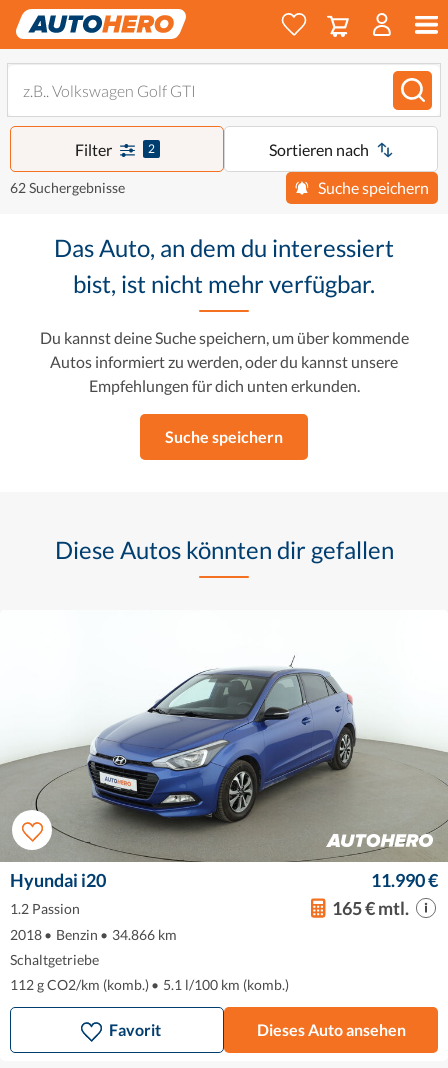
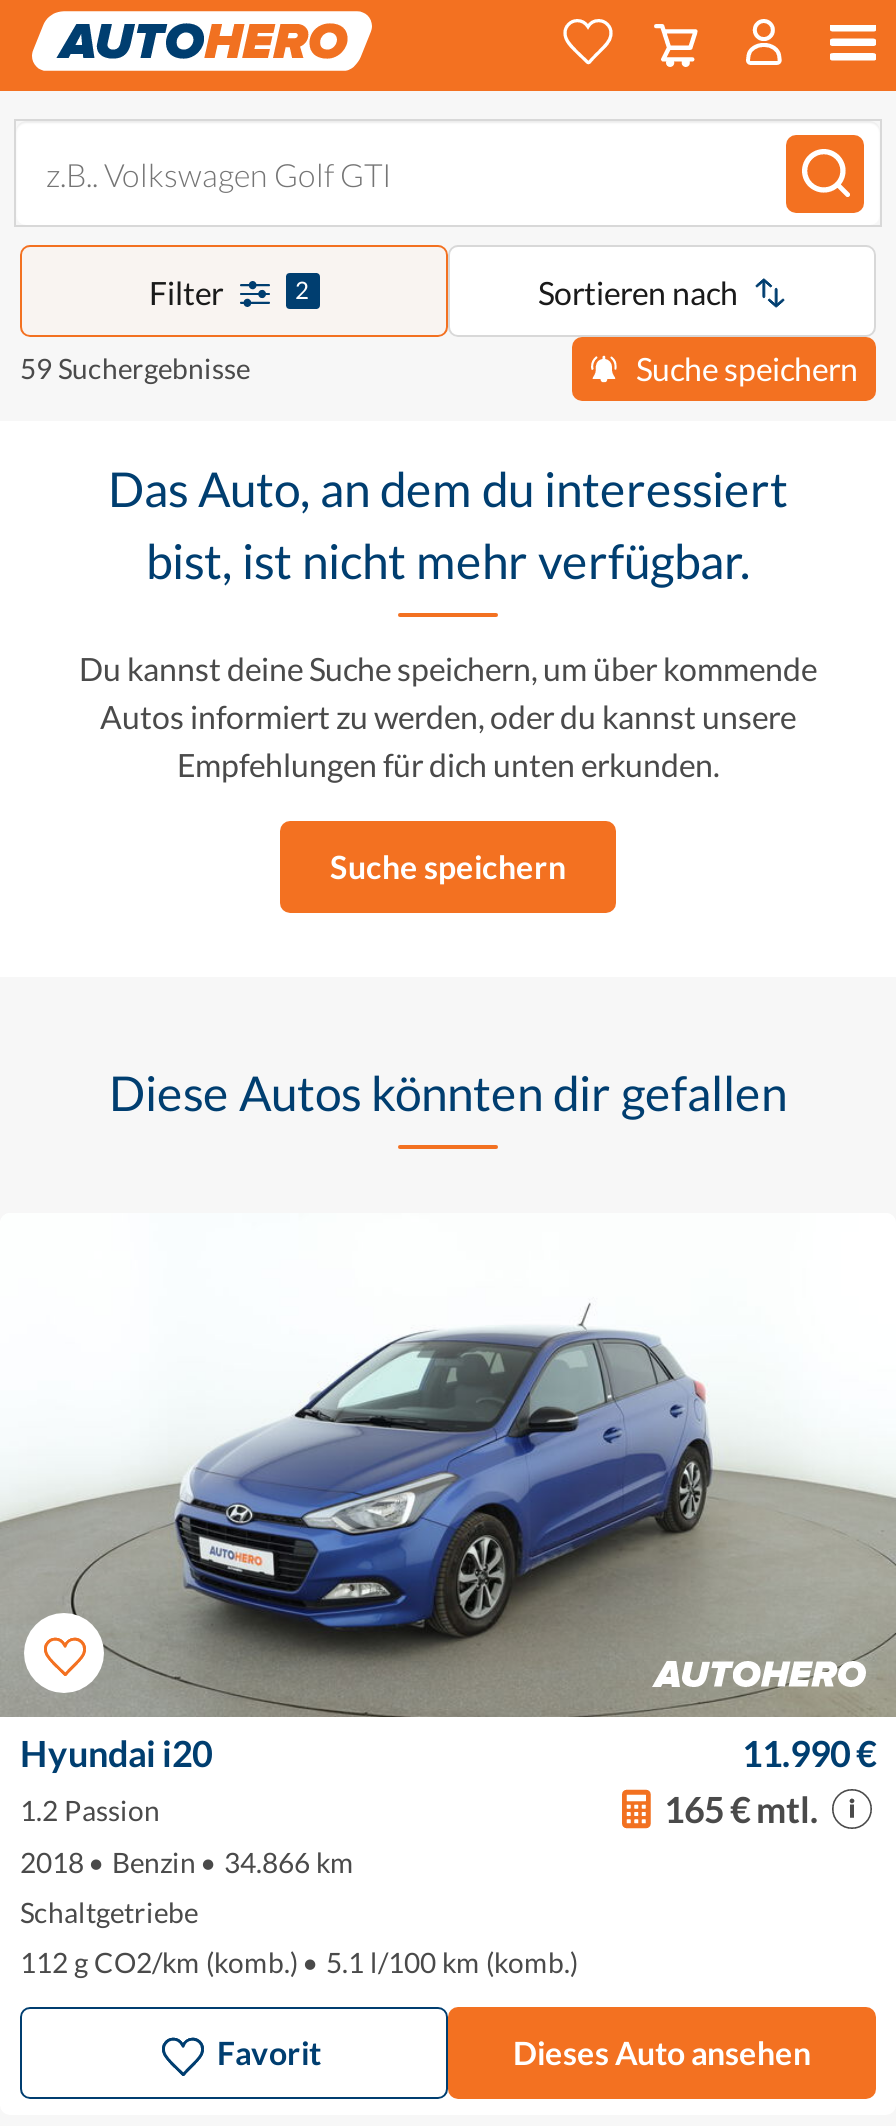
[10,179,125,196] 62 Suchergebnisse -> [20,351,250,385] 59 Suchergebnisse

